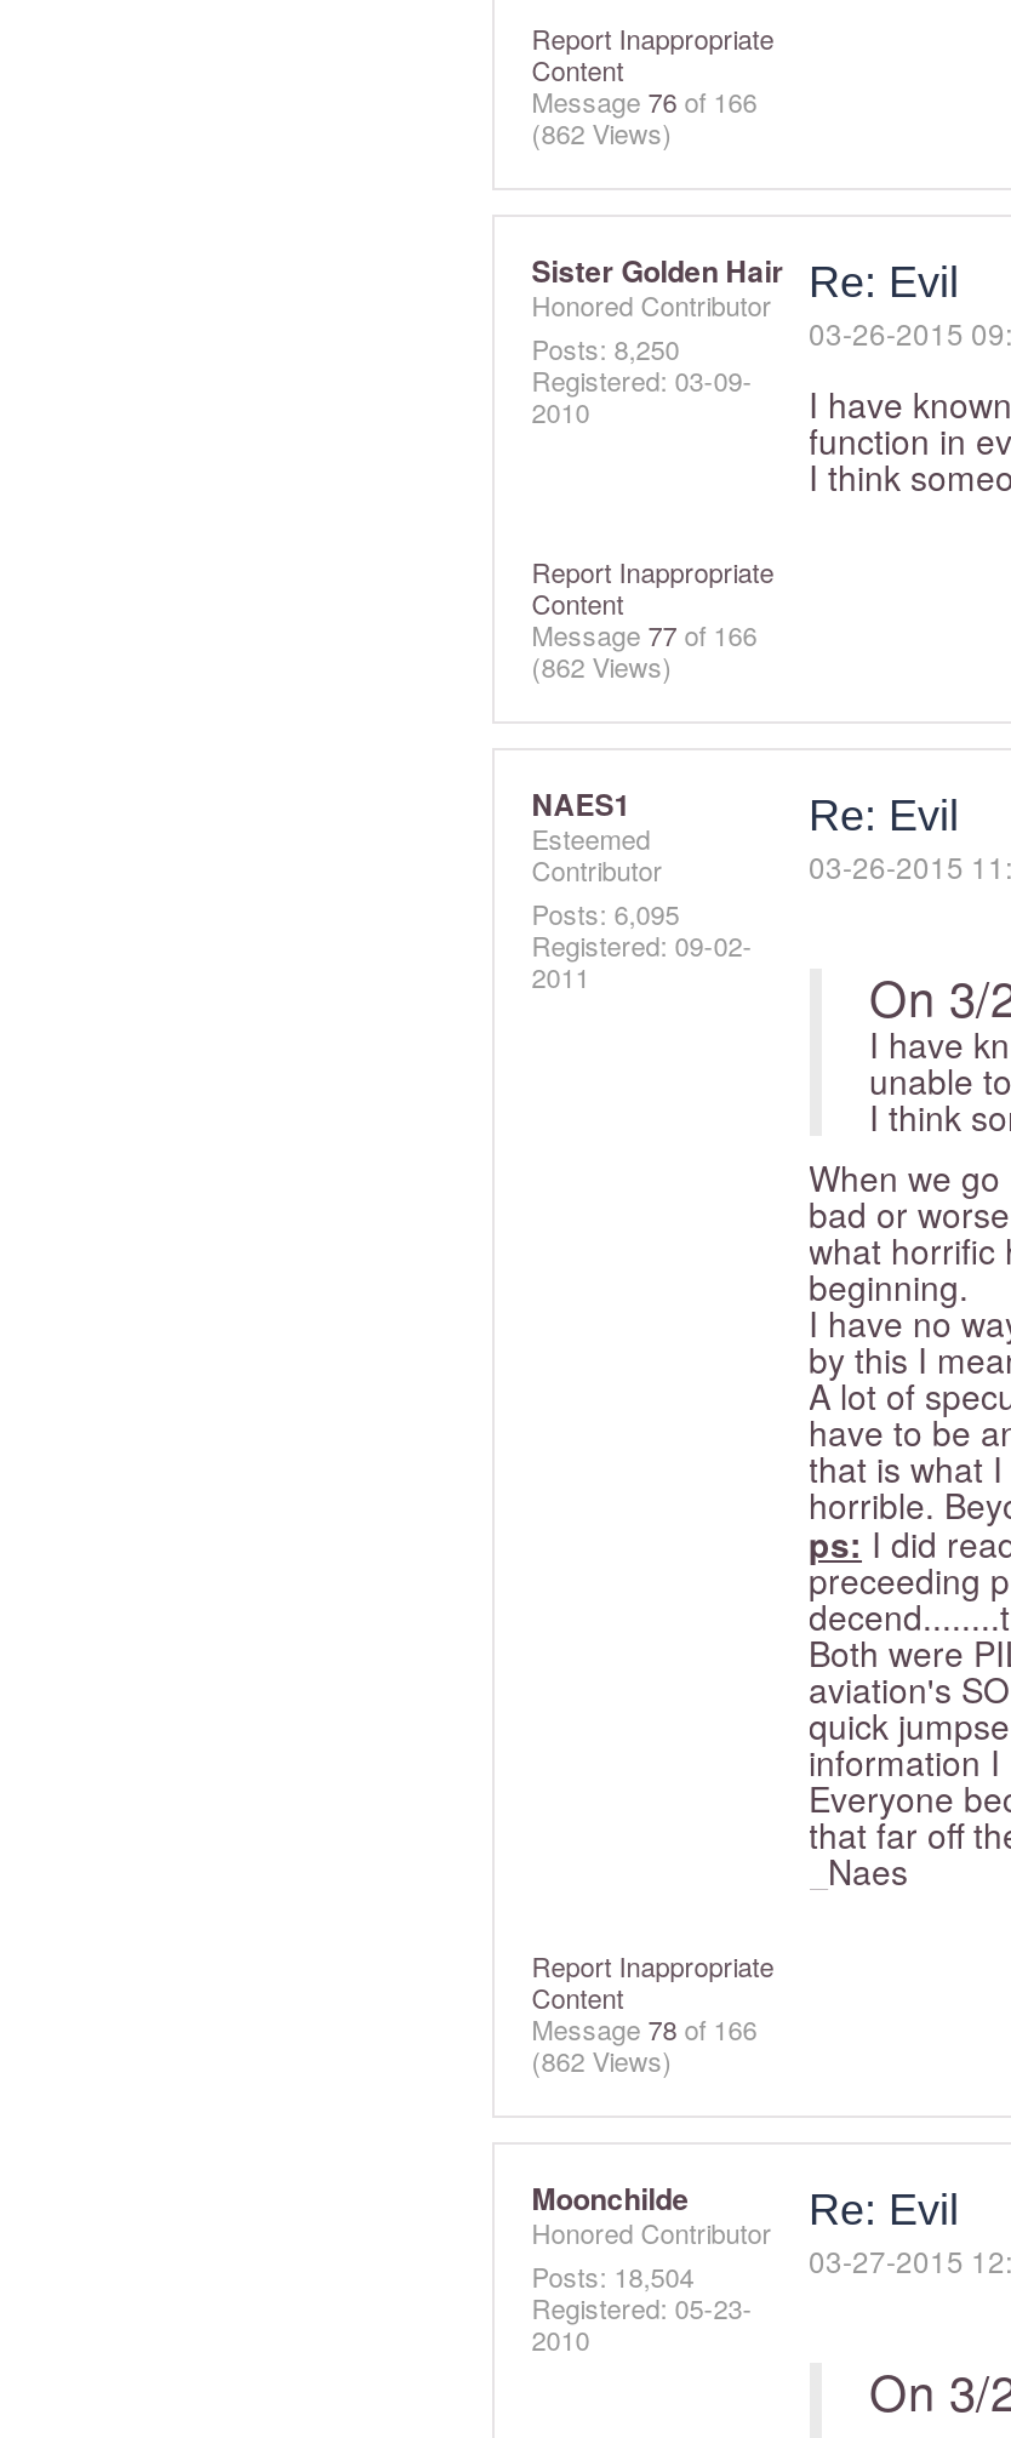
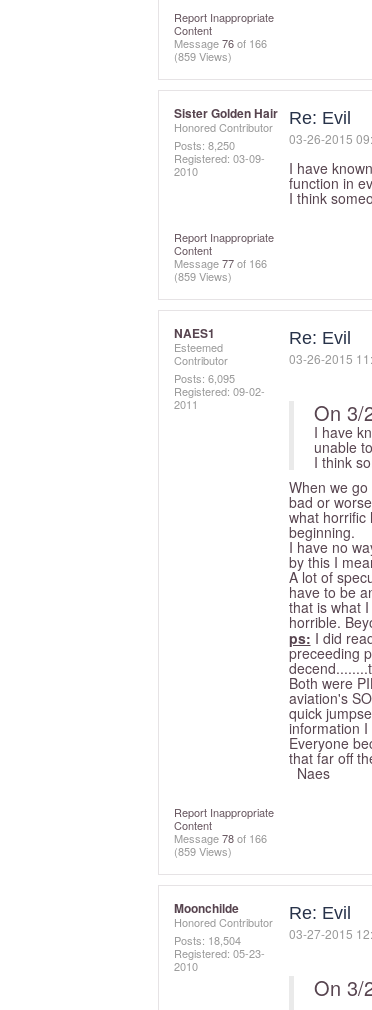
[531,113,672,152] (862 Views) -> [174,48,232,64] (859 Views)
[531,647,672,686] (862 Views) -> [174,268,232,284] (859 Views)
[531,2041,672,2080] (862 Views) -> [174,843,232,859] (859 Views)

